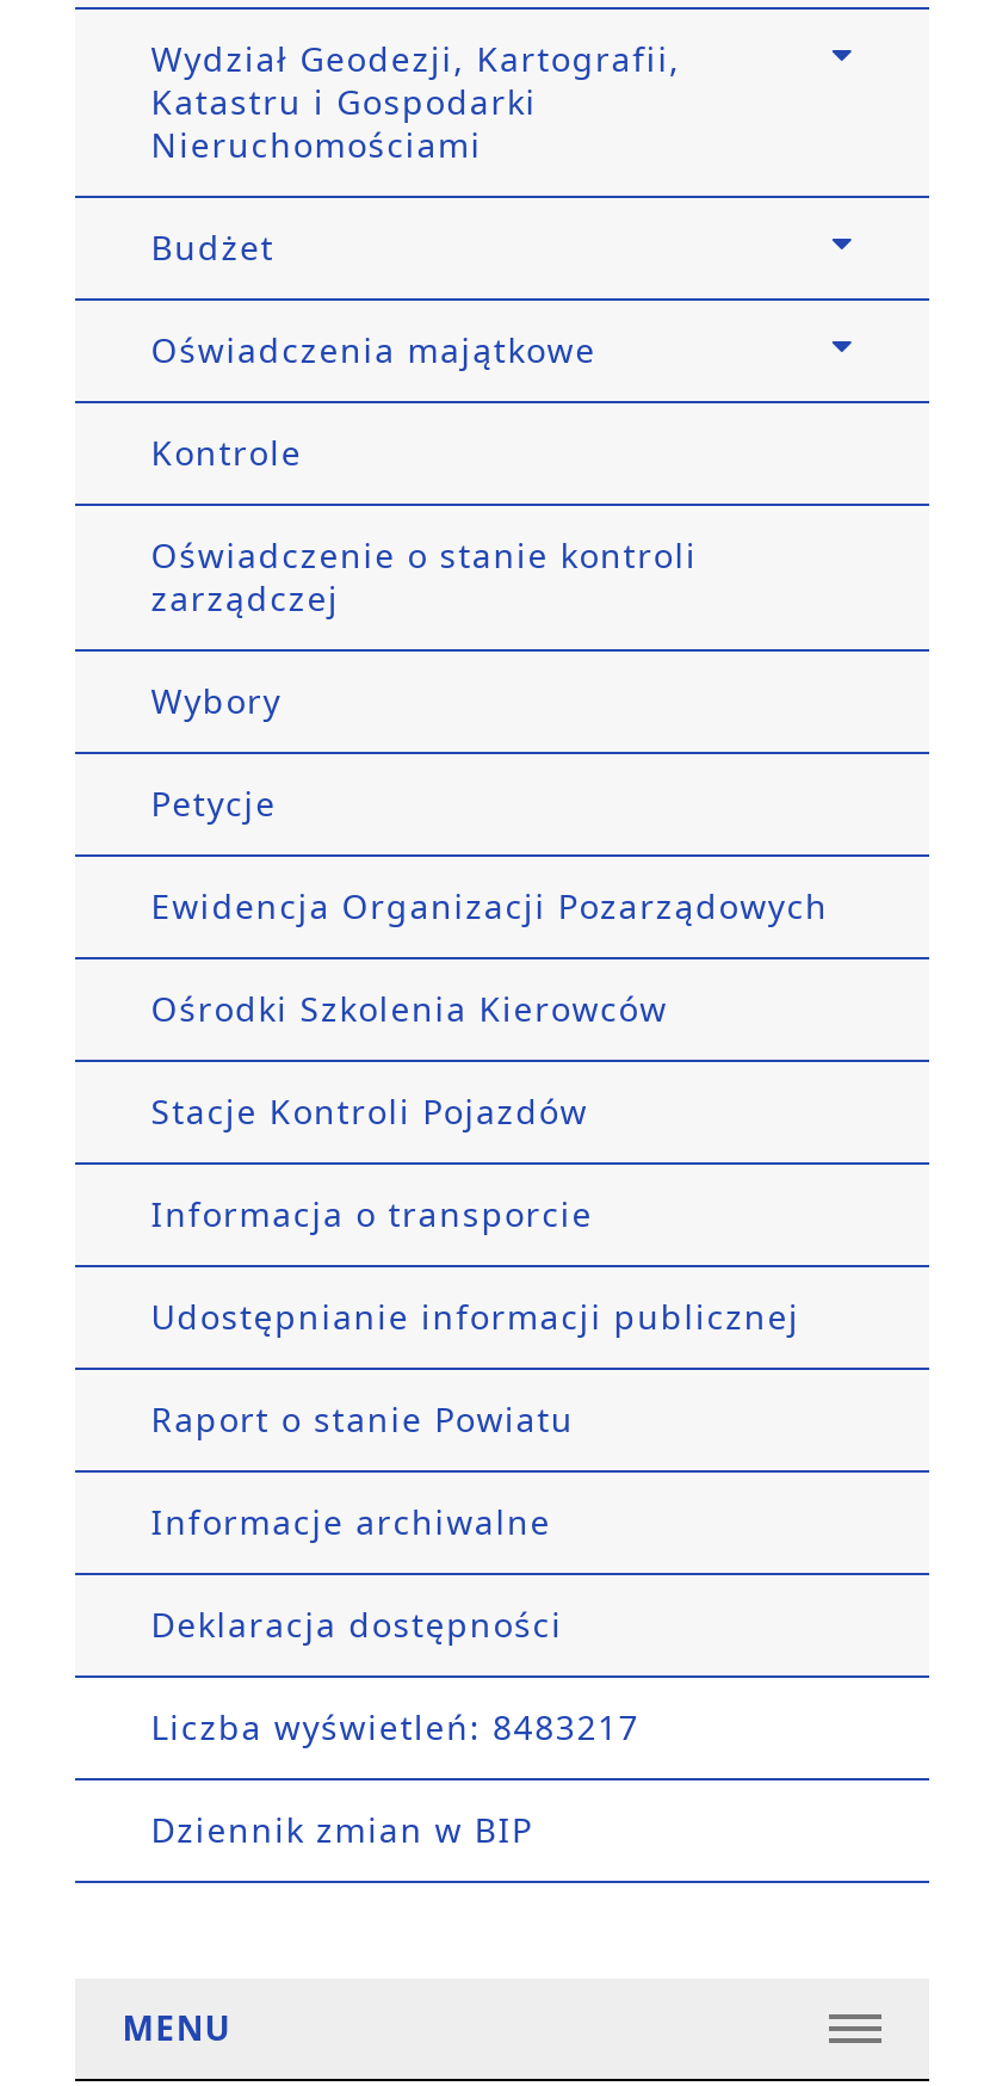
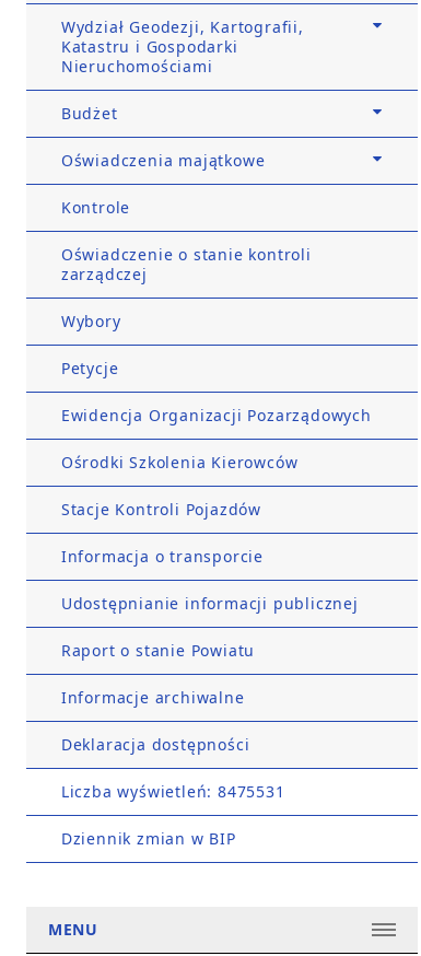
[151,1704,640,1749] Liczba wyświetleń: 8483217 -> [61,781,285,802] Liczba wyświetleń: 8475531

